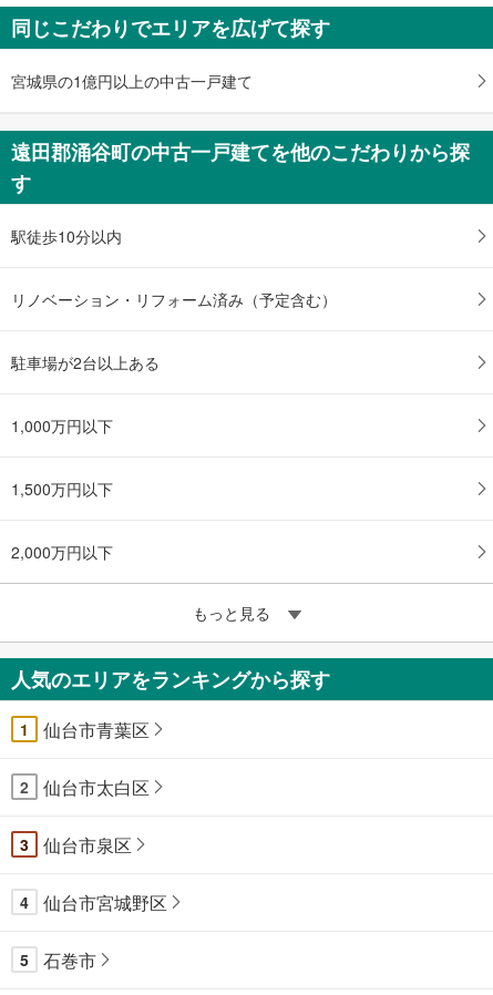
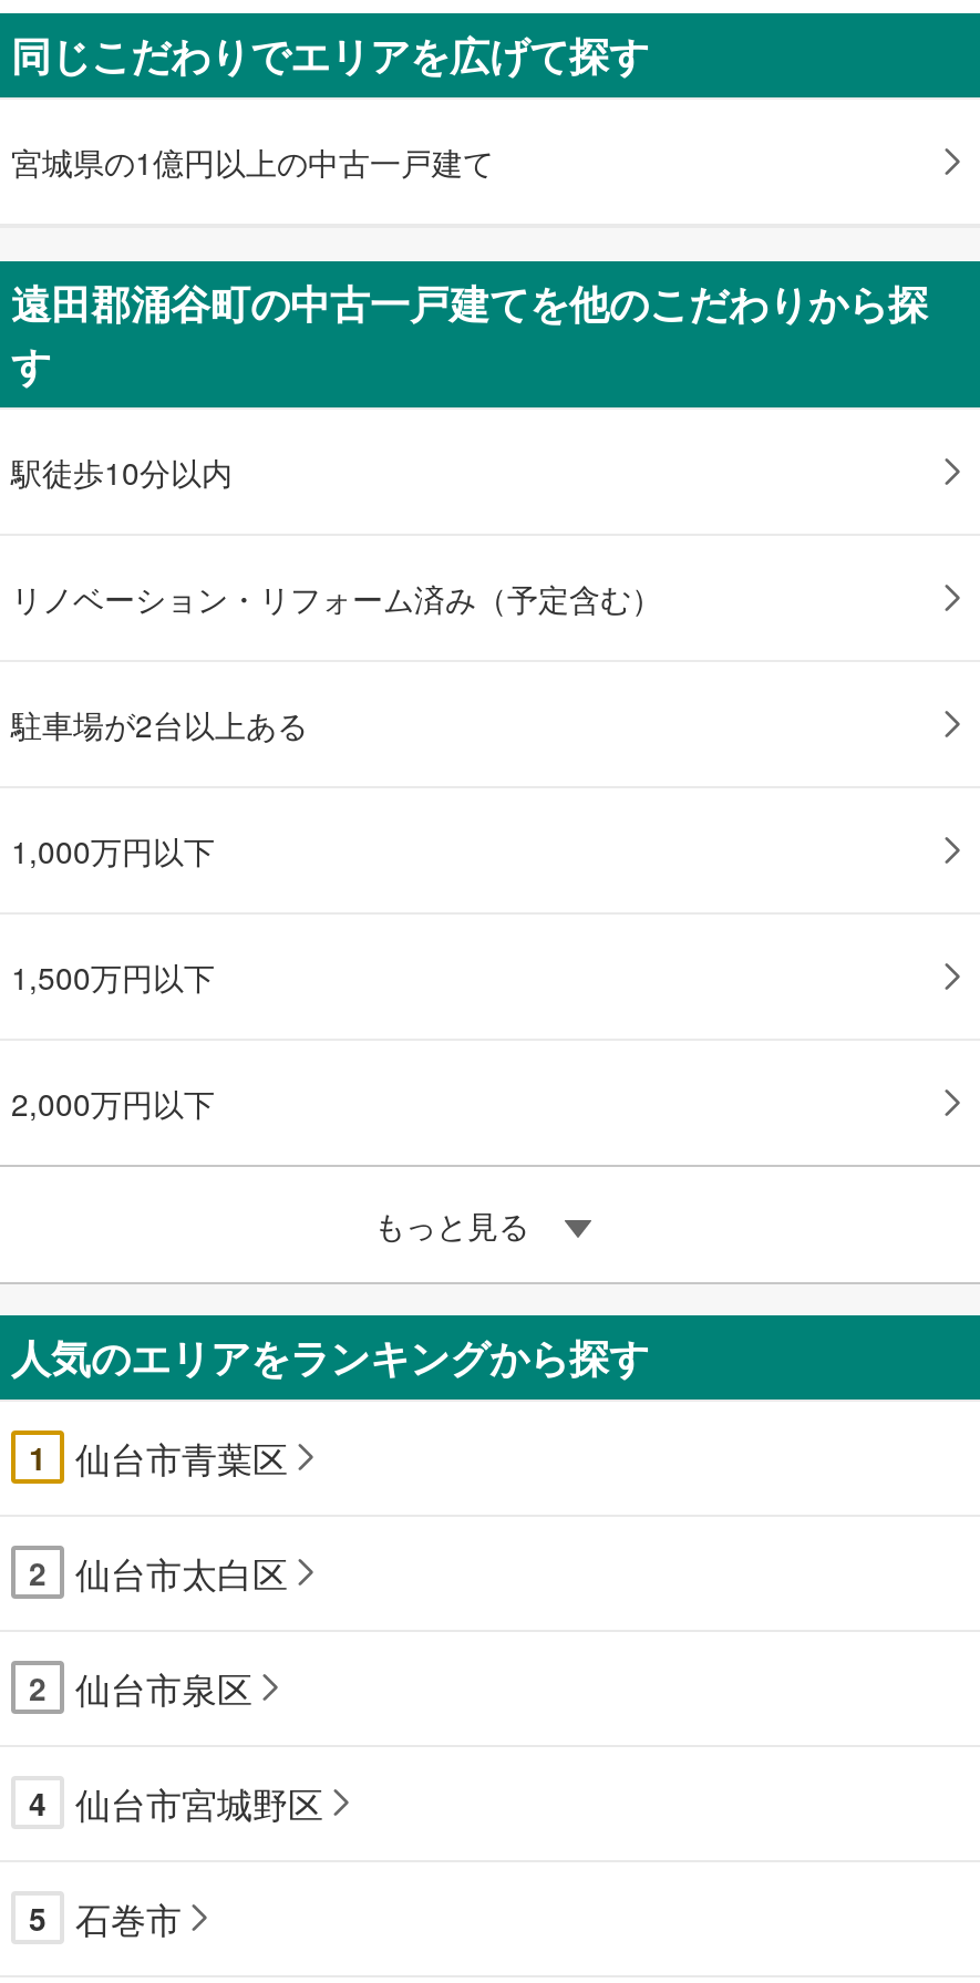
[20,832,132,857] 3 仙台市泉区 -> [29,1663,252,1714] 2 仙台市泉区

